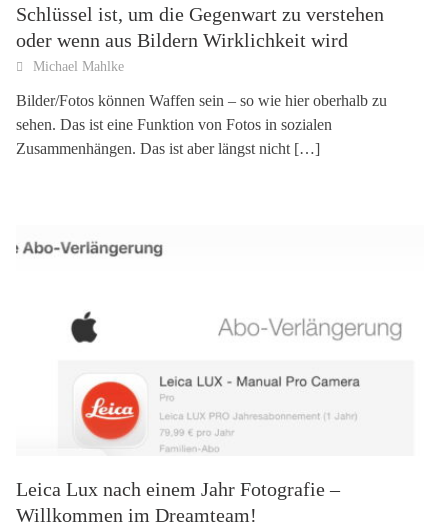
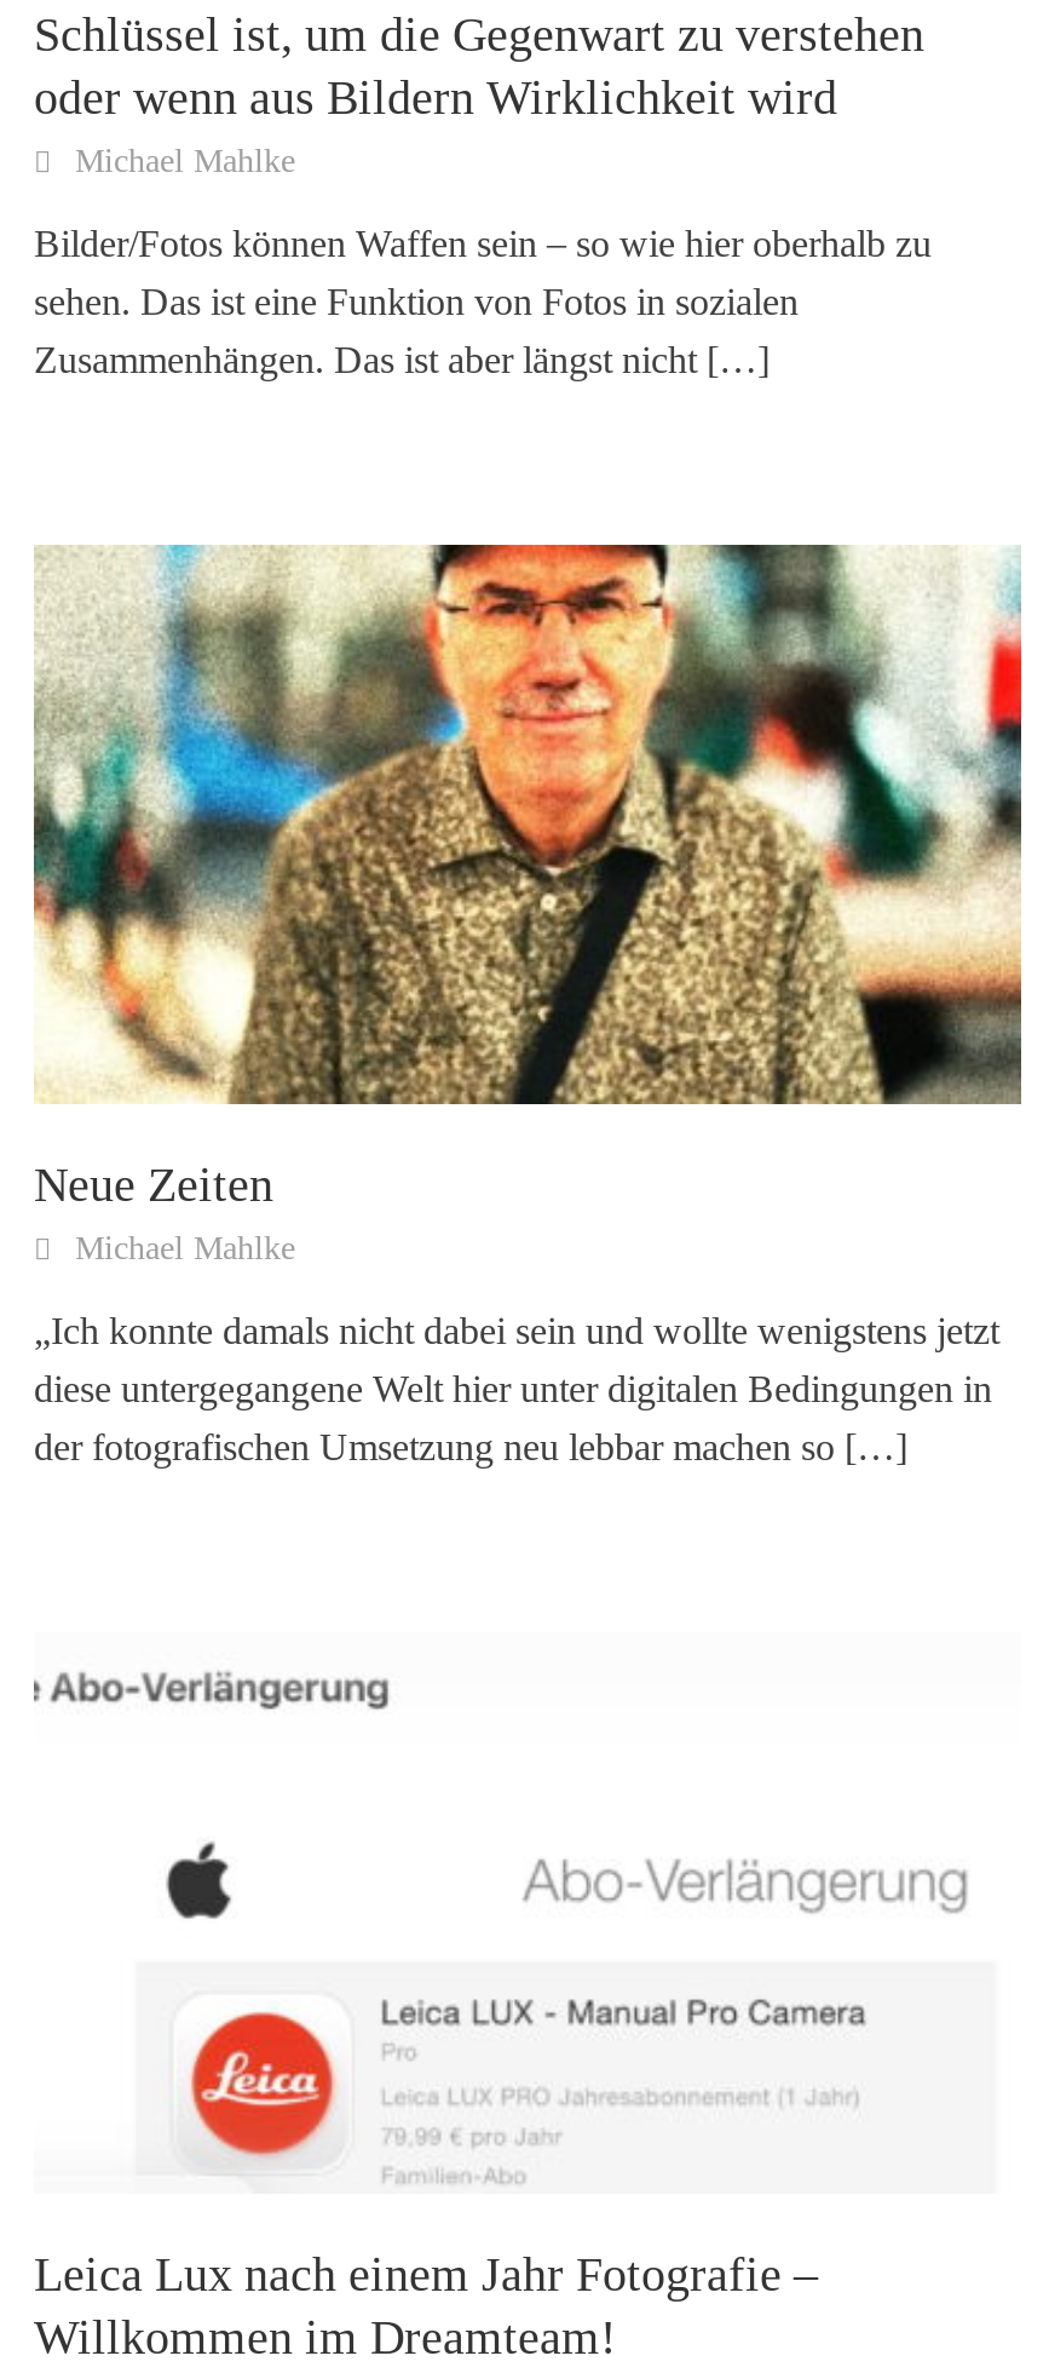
none -> [31,542,1024,1468] [image] | Neue Zeiten | Michael Mahlke | „Ich konnte damals nicht dabei sein und wollte wenigstens jetzt | diese untergegangene Welt hier unter digitalen Bedingungen in | der fotografischen Umsetzung neu lebbar machen so […]

